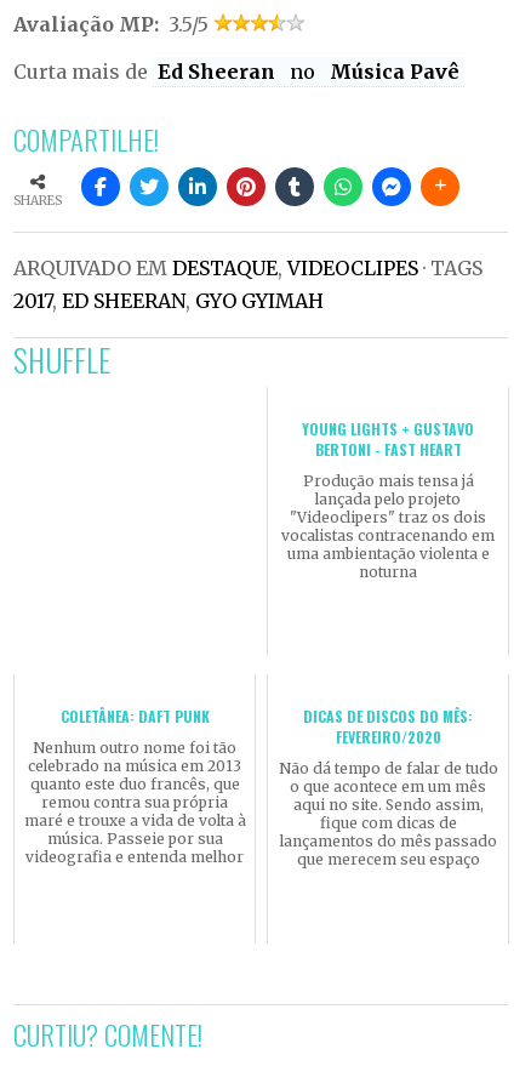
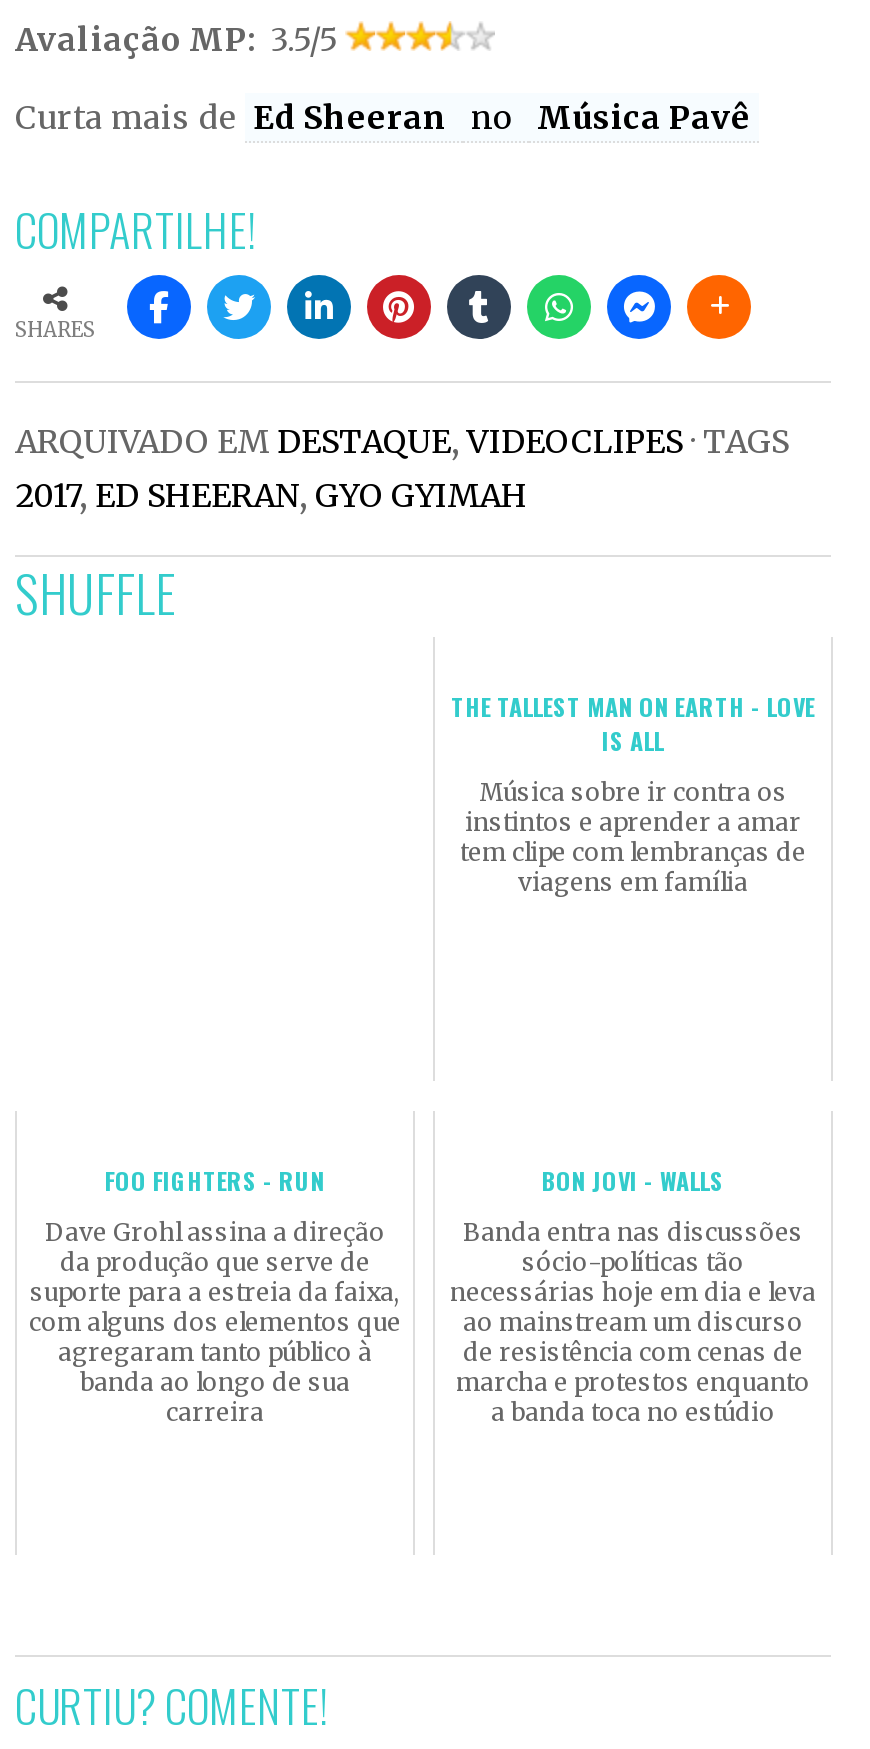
[302,419,474,460] YOUNG LIGHTS + GUSTAVO | BERTONI - FAST HEART -> [451,689,815,757] THE TALLEST MAN ON EARTH - LOVE | IS ALL
[281,472,495,581] Produção mais tensa já | lançada pelo projeto | "Videoclipers" traz os dois | vocalistas contracenando em | uma ambientação violenta e | noturna -> [460,777,806,897] Música sobre ir contra os | instintos e aprender a amar | tem clipe com lembranças de | viagens em família
[60,706,209,727] COLETÂNEA: DAFT PUNK -> [105,1163,325,1197] FOO FIGHTERS - RUN
[303,706,473,747] DICAS DE DISCOS DO MÊS: | FEVEREIRO/2020 -> [542,1163,724,1197] BON JOVI - WALLS
[24,739,245,866] Nenhum outro nome foi tão | celebrado na música em 2013 | quanto este duo francês, que | remou contra sua própria | maré e trouxe a vida de volta à | música. Passeie por sua | videografia e entenda melhor -> [29,1217,401,1427] Dave Grohl assina a direção | da produção que serve de | suporte para a estreia da faixa, | com alguns dos elementos que | agregaram tanto público à | banda ao longo de sua | carreira
[278,759,498,868] Não dá tempo de falar de tudo | o que acontece em um mês | aqui no site. Sendo assim, | fique com dicas de | lançamentos do mês passado | que merecem seu espaço -> [450,1217,816,1427] Banda entra nas discussões | sócio-políticas tão | necessárias hoje em dia e leva | ao mainstream um discurso | de resistência com cenas de | marcha e protestos enquanto | a banda toca no estúdio

